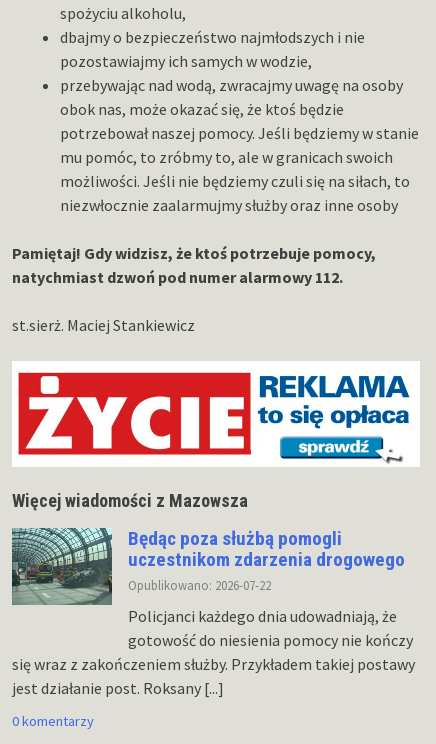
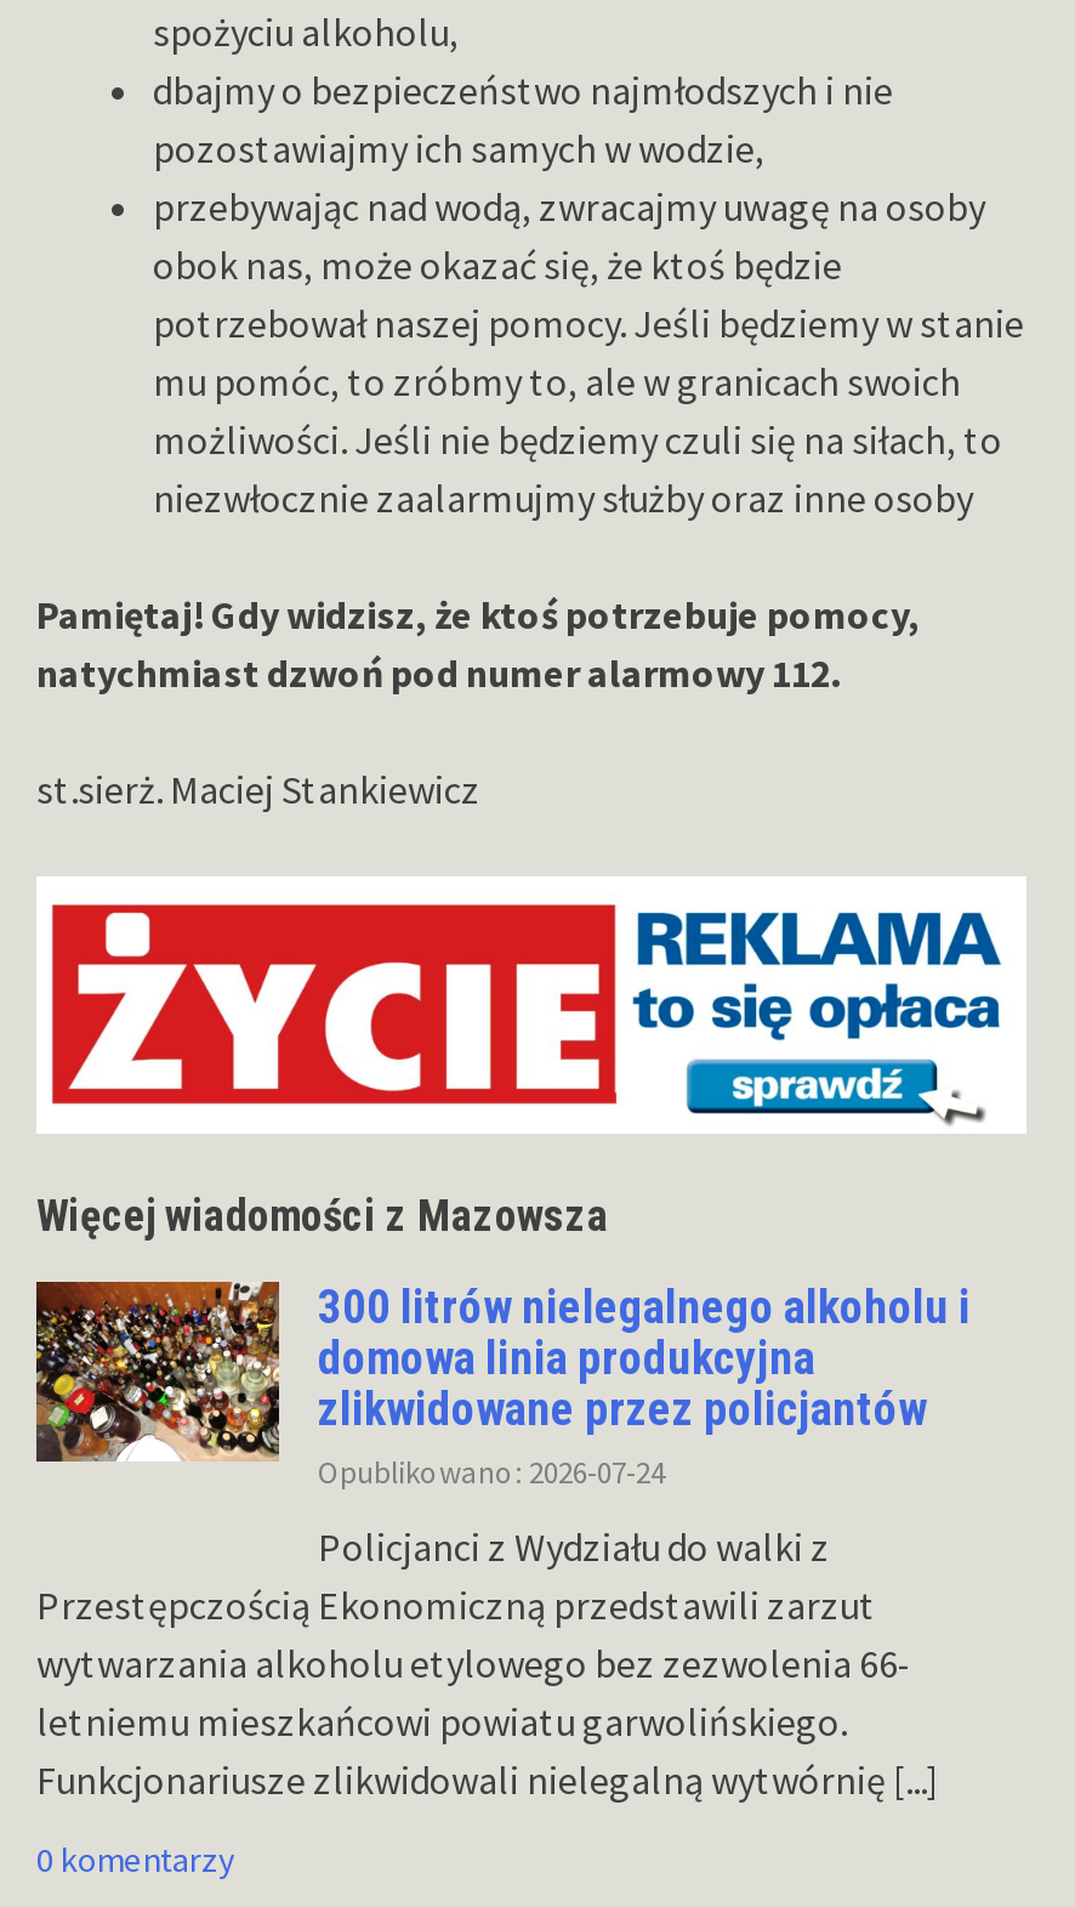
[11,527,405,599] [image] | Będąc poza służbą pomogli | uczestnikom zdarzenia drogowego | Opublikowano: 2026-07-22 -> [34,1279,971,1491] [image] | 300 litrów nielegalnego alkoholu i | domowa linia produkcyjna | zlikwidowane przez policjantów | Opublikowano: 2026-07-24
[12,606,415,698] Policjanci każdego dnia udowadniają, że | gotowość do niesienia pomocy nie kończy | się wraz z zakończeniem służby. Przykładem takiej postawy | jest działanie post. Roksany [...] -> [36,1522,942,1804] Policjanci z Wydziału do walki z | Przestępczością Ekonomiczną przedstawili zarzut | wytwarzania alkoholu etylowego bez zezwolenia 66- | letniemu mieszkańcowi powiatu garwolińskiego. | Funkcjonariusze zlikwidowali nielegalną wytwórnię [...]

